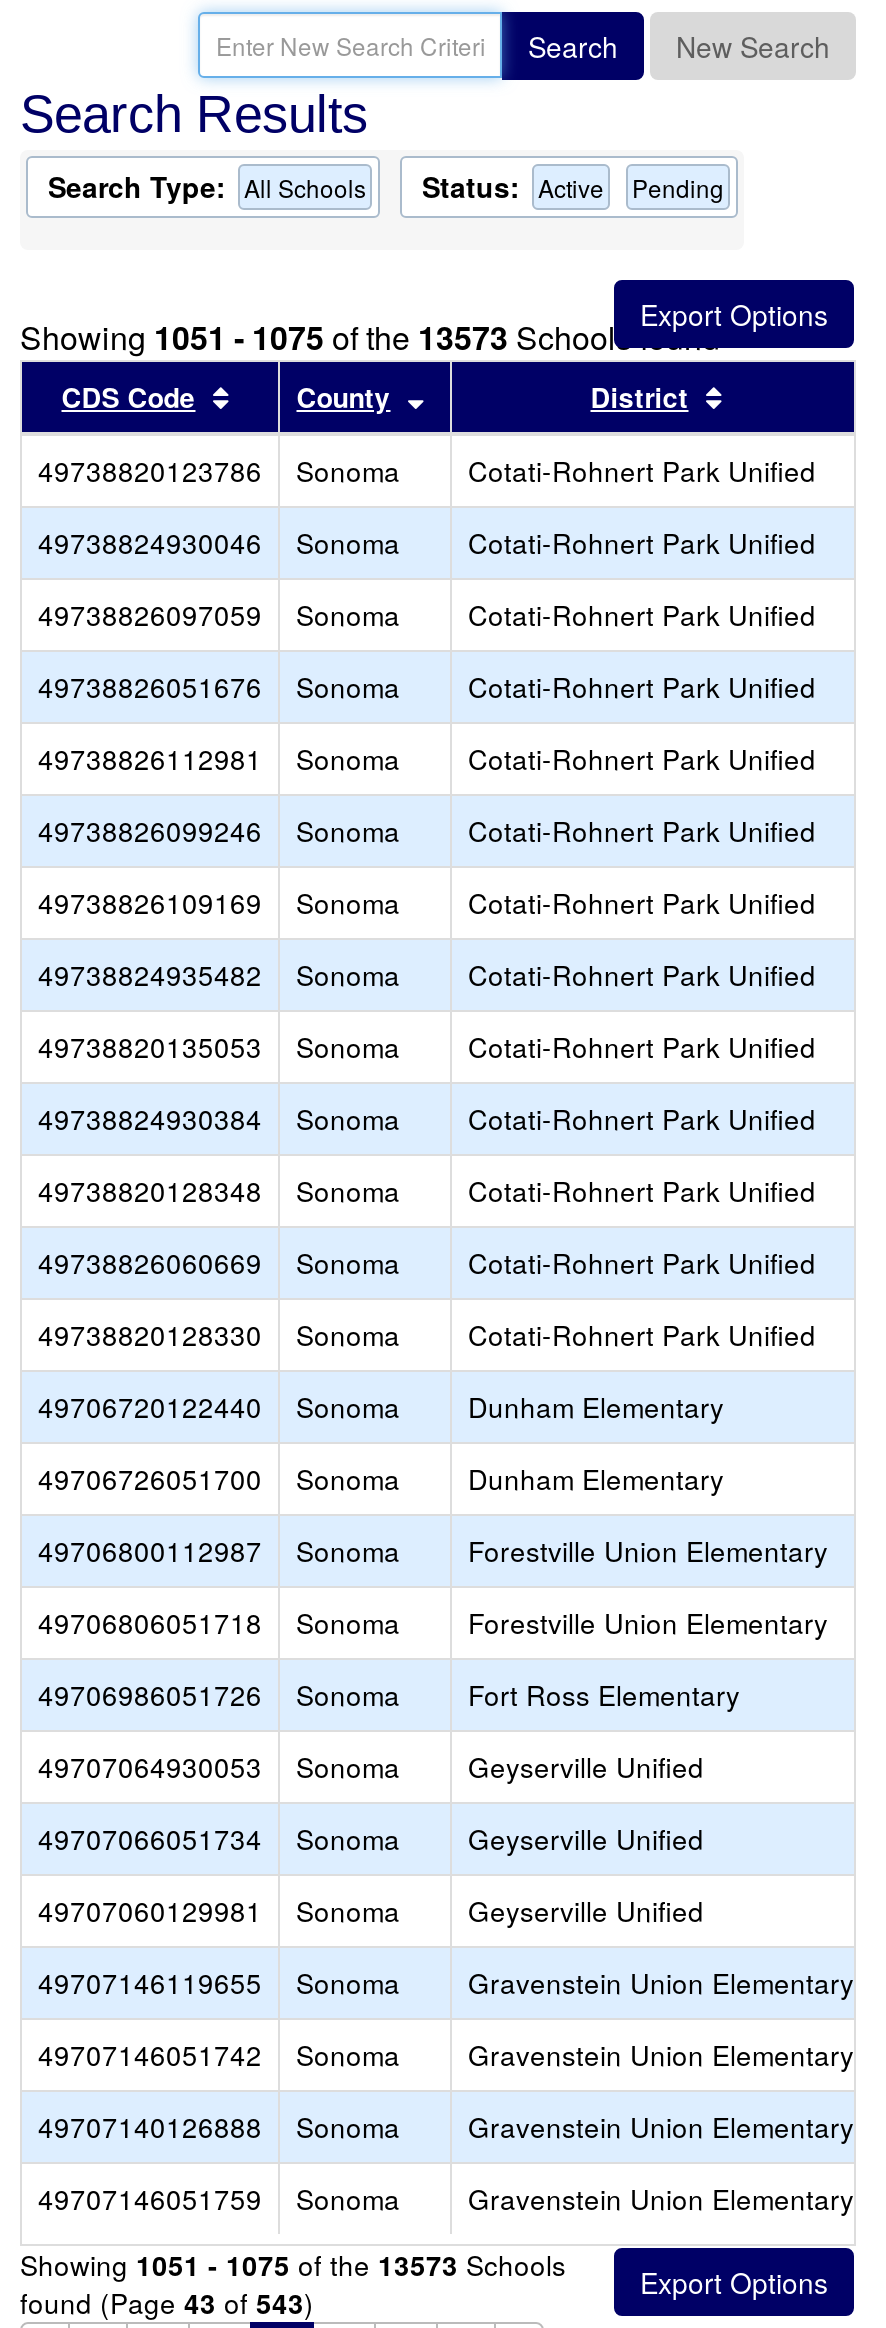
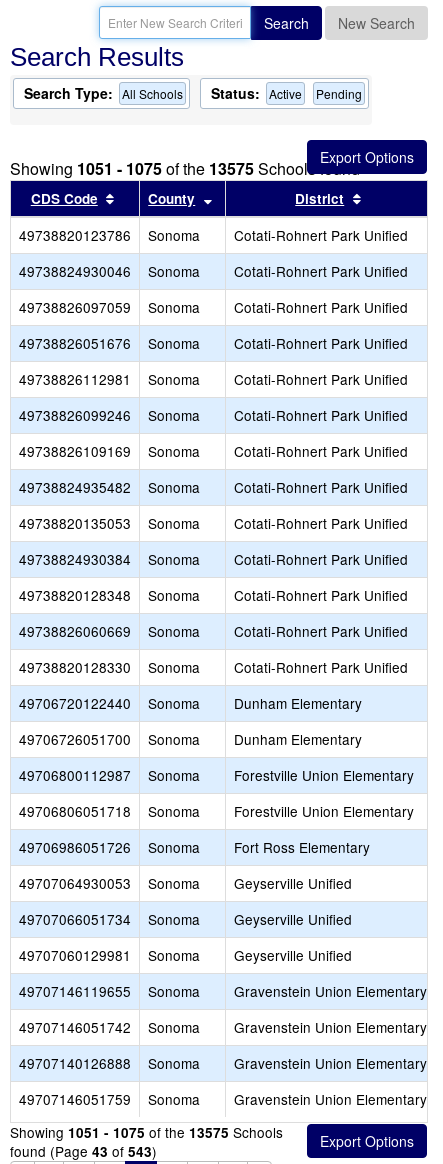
[20,314,720,360] Showing 1051 - 1075 of the 13573 Schools found -> [10,157,360,180] Showing 1051 - 1075 of the 13575 Schools found
[20,2244,566,2284] Showing 1051 - 1075 of the 13573 Schools -> [10,1122,283,1142] Showing 1051 - 1075 of the 13575 Schools

